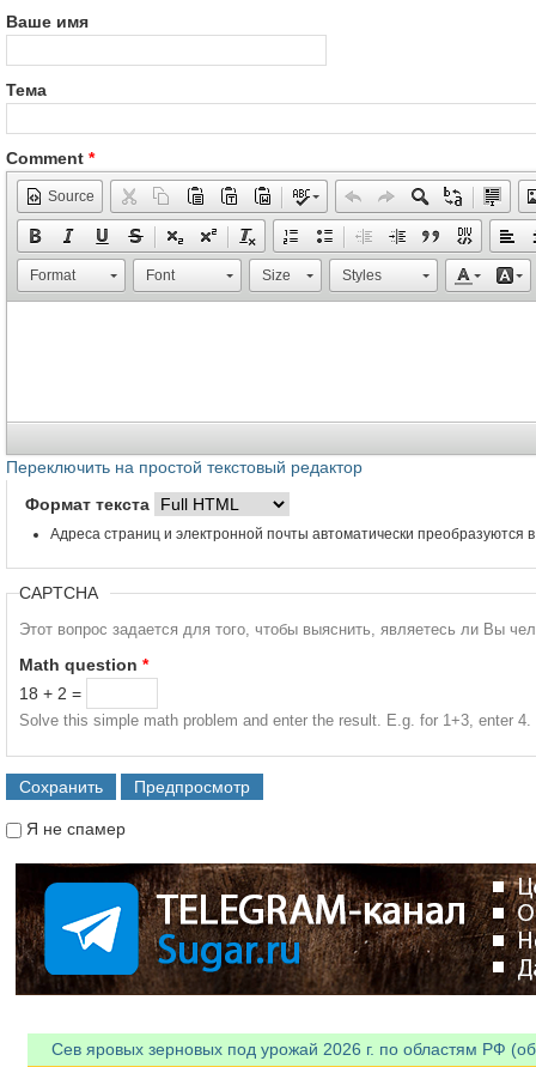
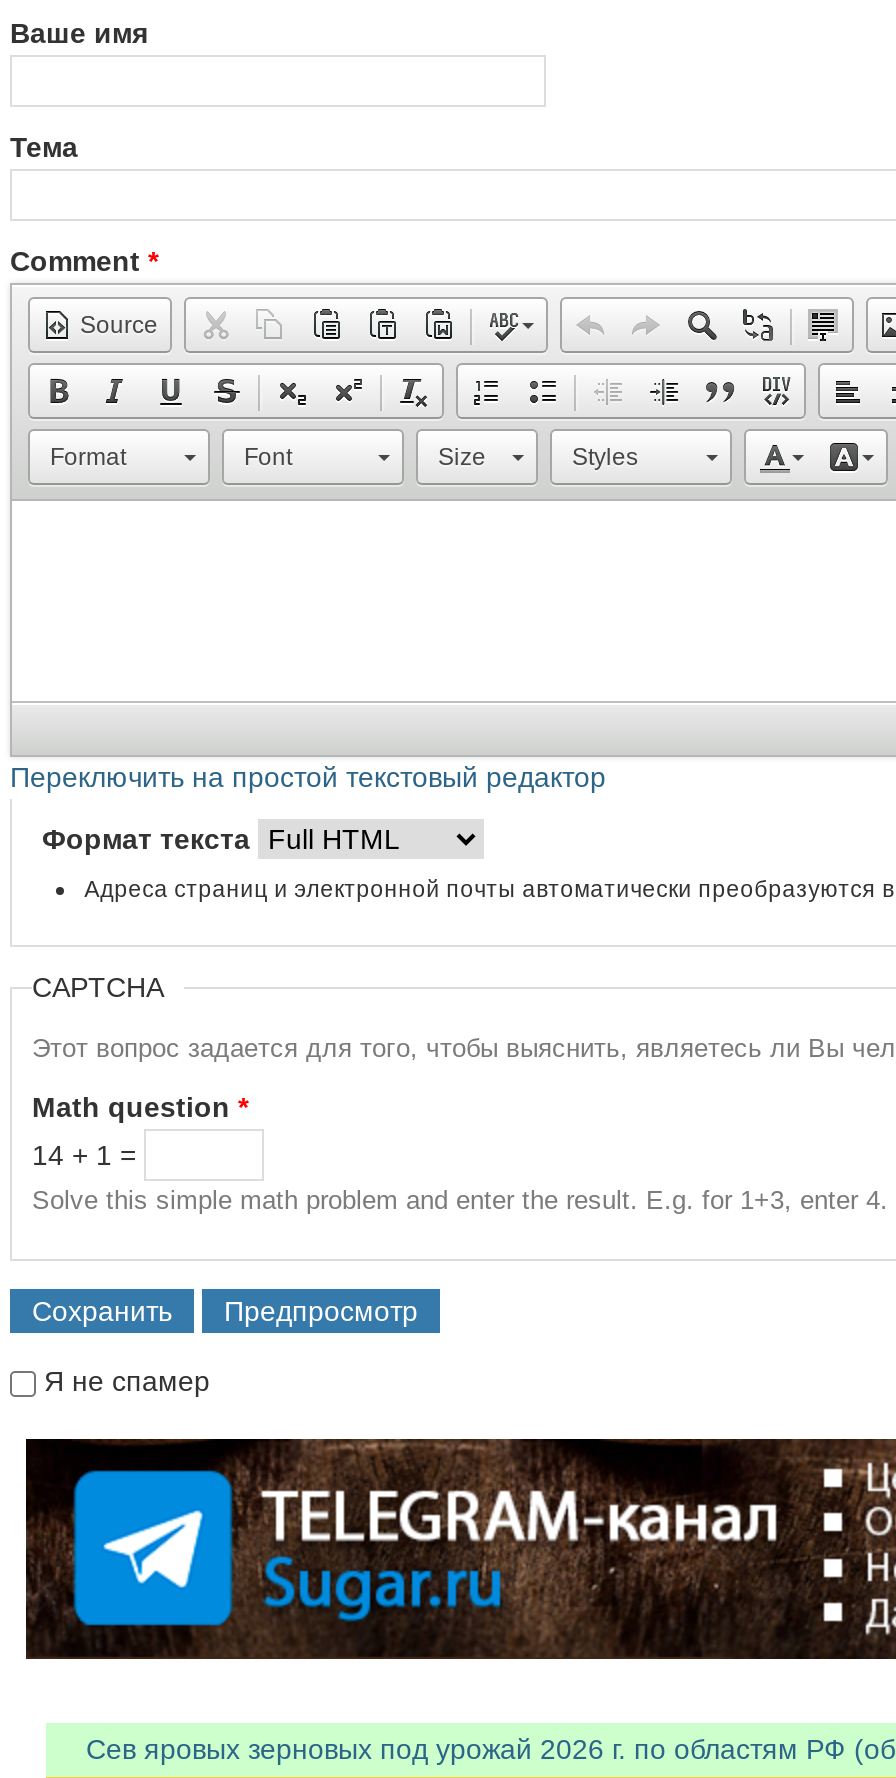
[19,684,86,703] 18 + 2 = -> [32,1139,144,1171] 14 + 1 =

